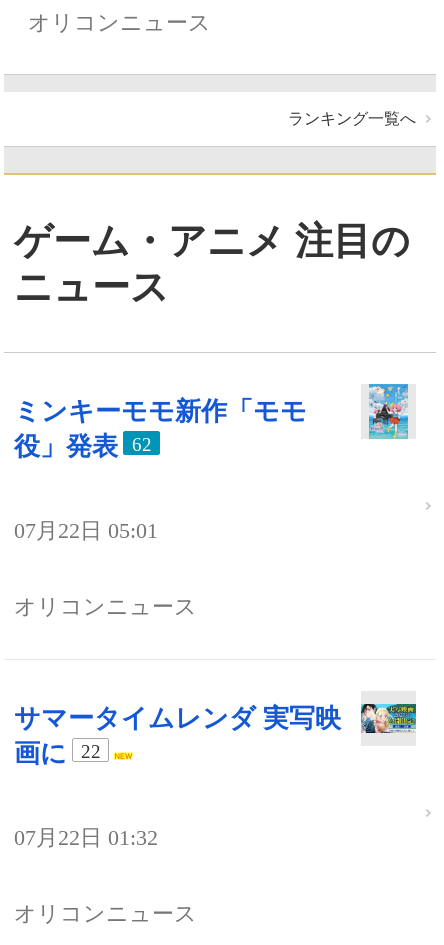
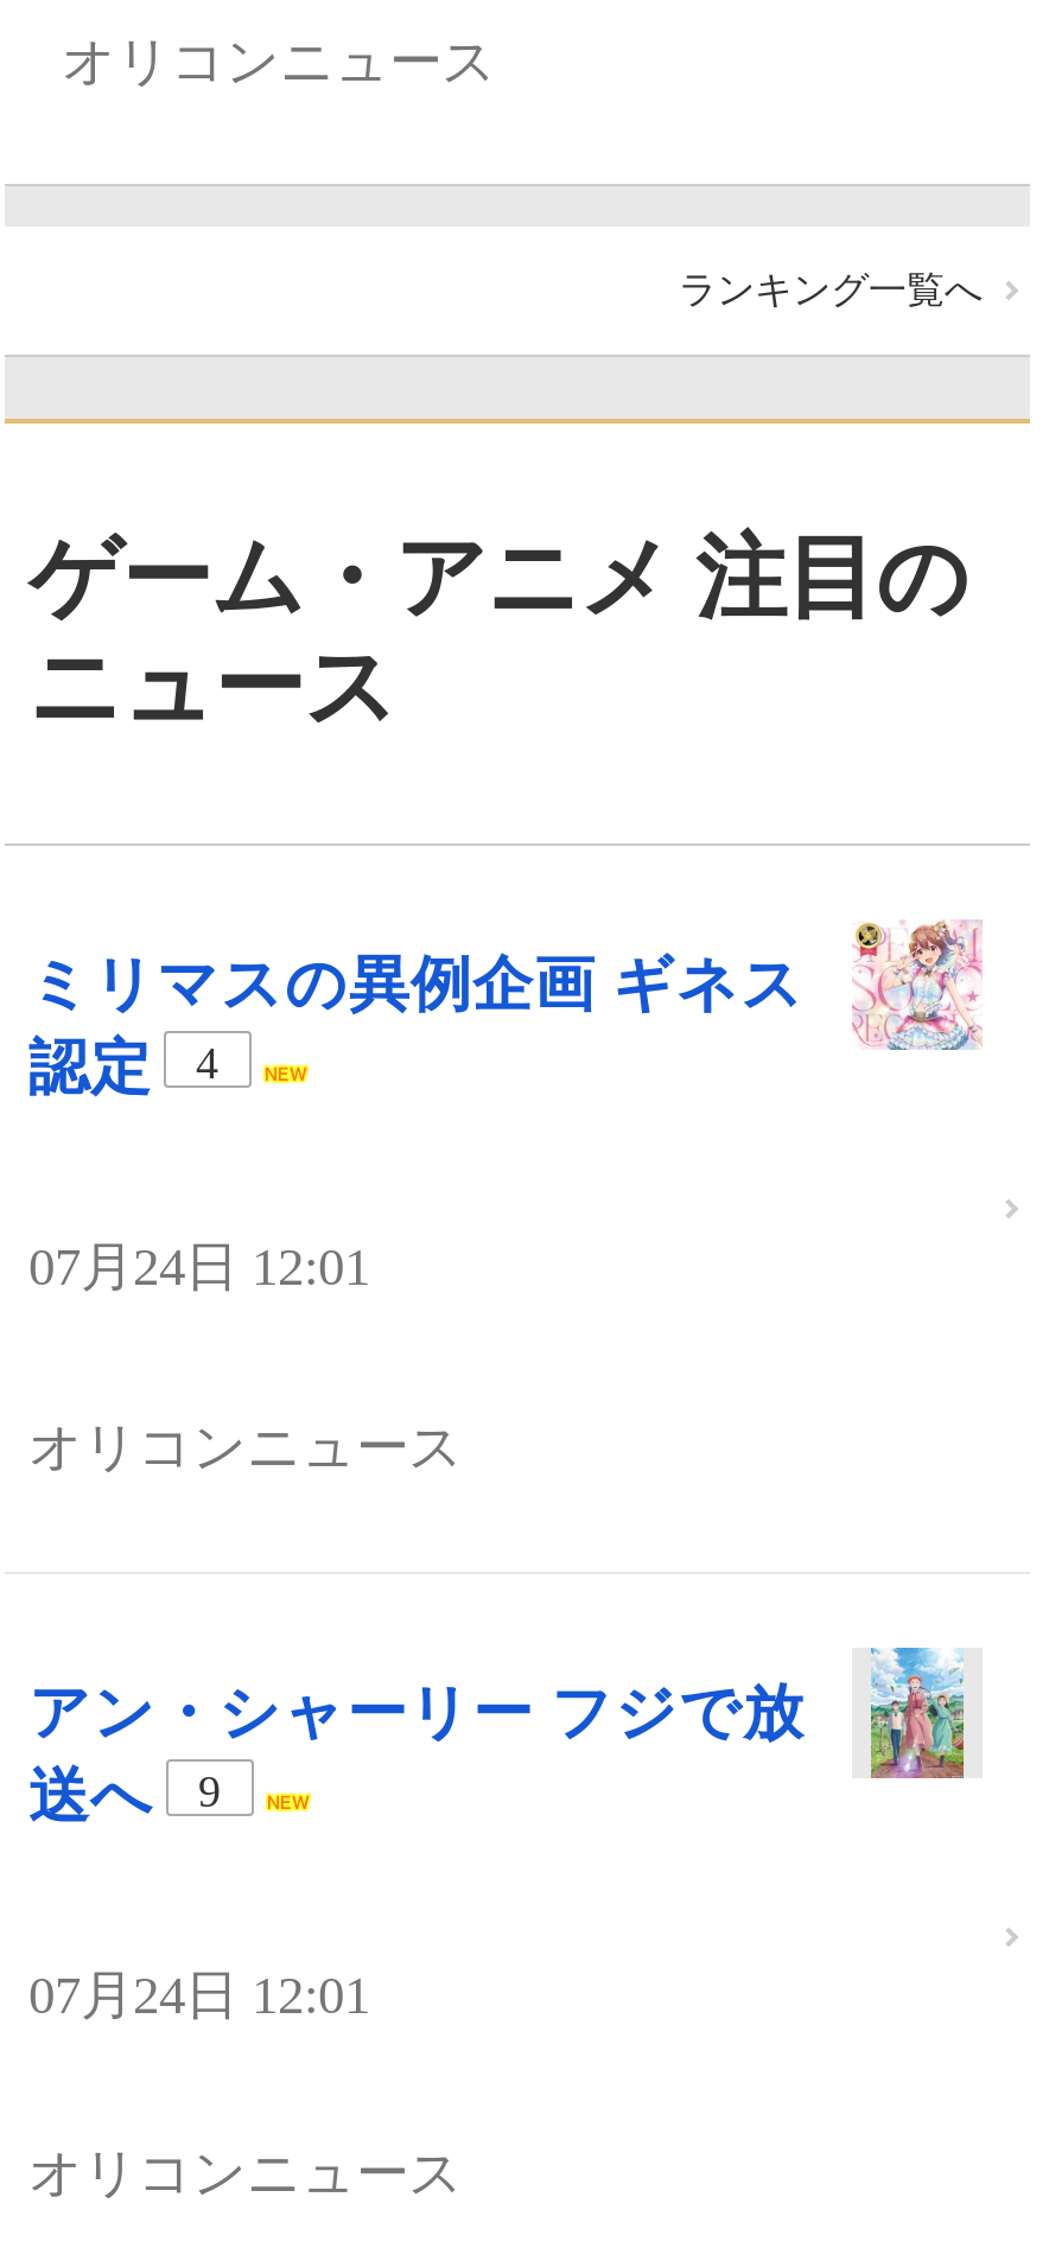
[363,383,414,440] [image] -> [852,919,983,1050] [image]
[14,397,307,461] ミンキーモモ新作「モモ | 役」発表 | 62 -> [28,950,805,1102] ミリマスの異例企画 ギネス | 認定 | 4
[14,518,158,543] 07月22日 05:01 -> [28,1237,370,1297] 07月24日 12:01
[14,691,417,768] [image] | サマータイムレンダ 実写映 | 画に | 22 -> [28,1645,983,1830] [image] | アン・シャーリー フジで放 | 送へ | 9
[14,825,158,850] 07月22日 01:32 -> [28,1965,370,2025] 07月24日 12:01

